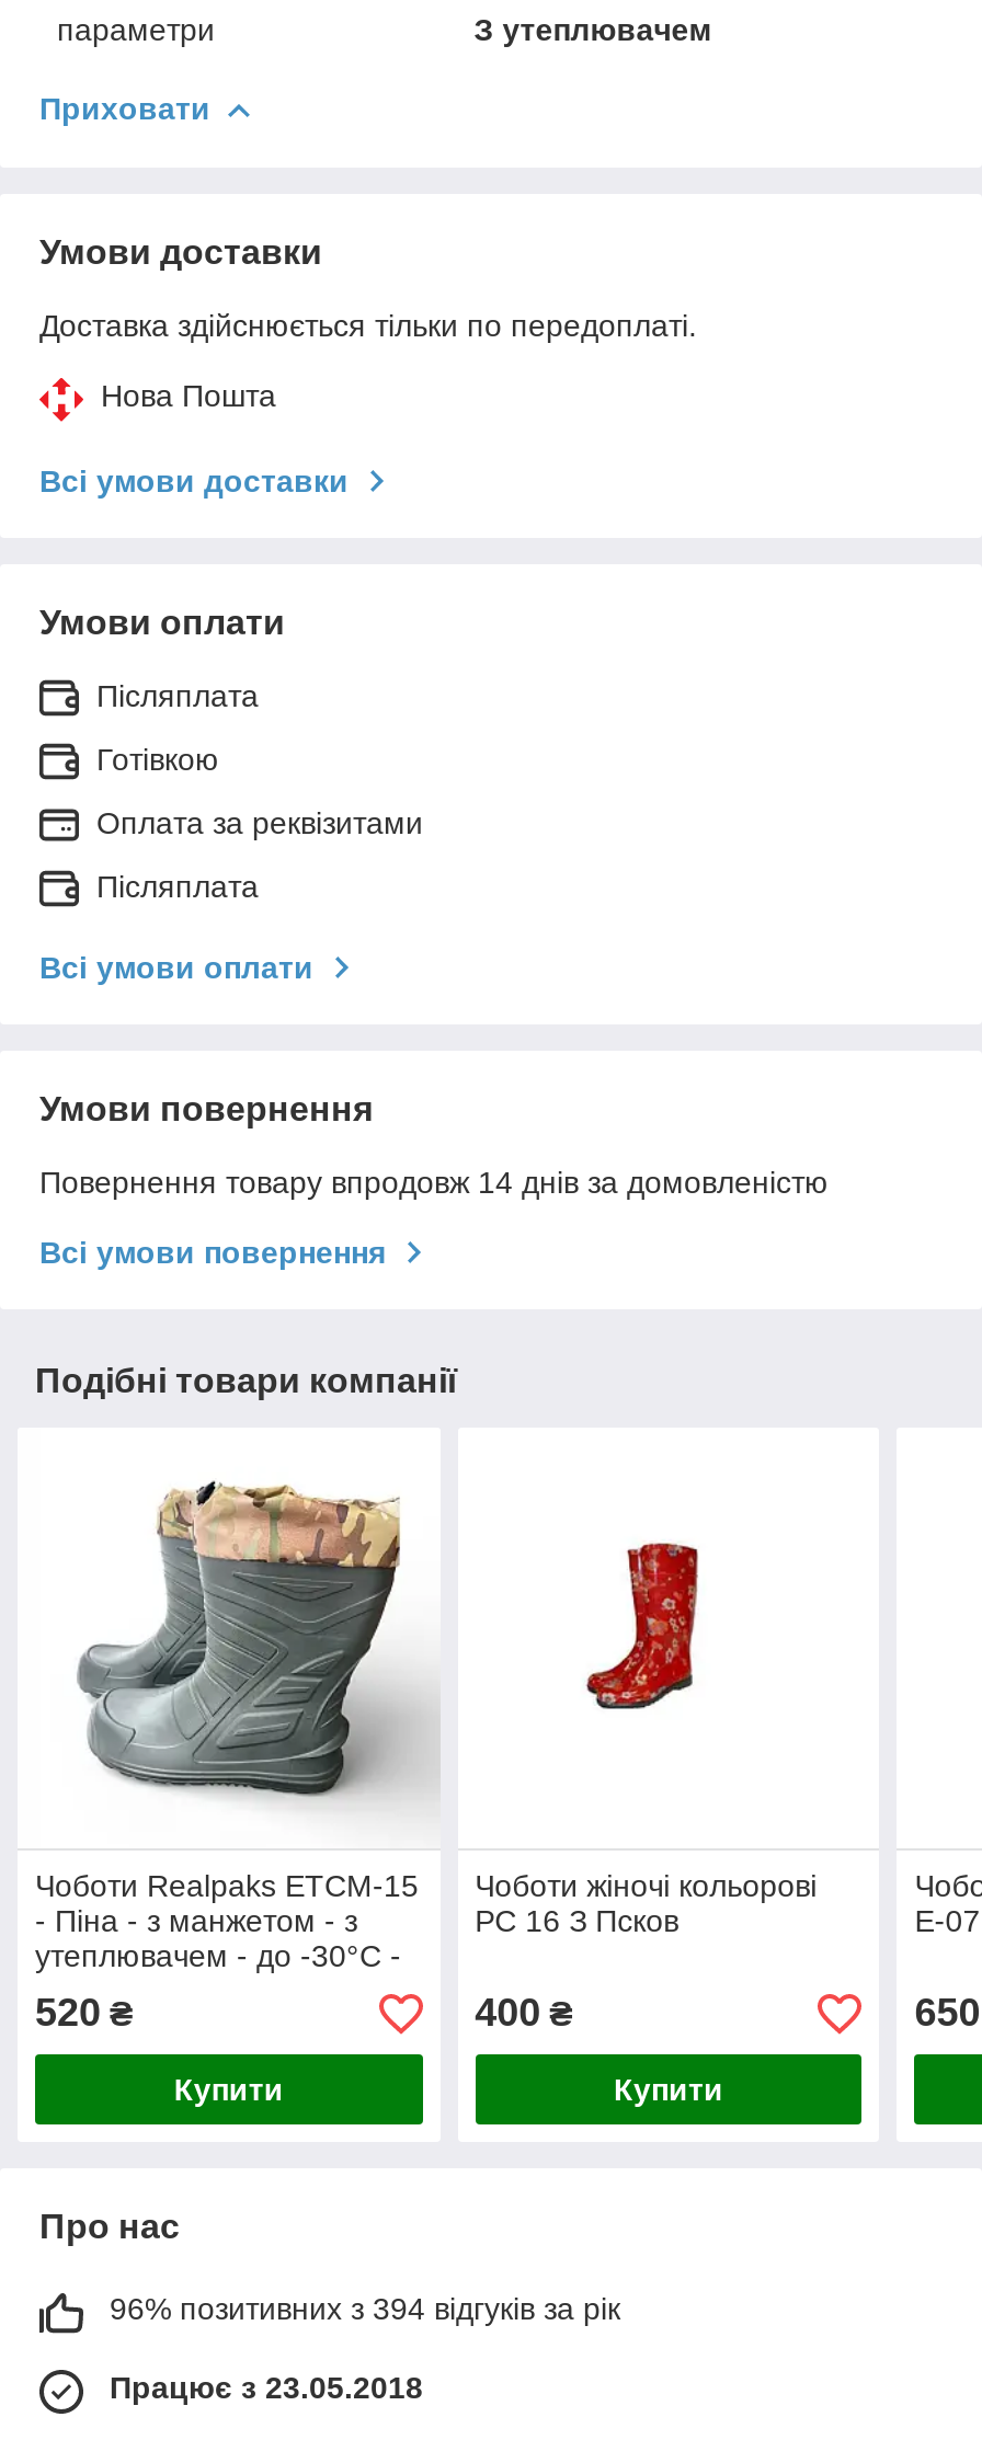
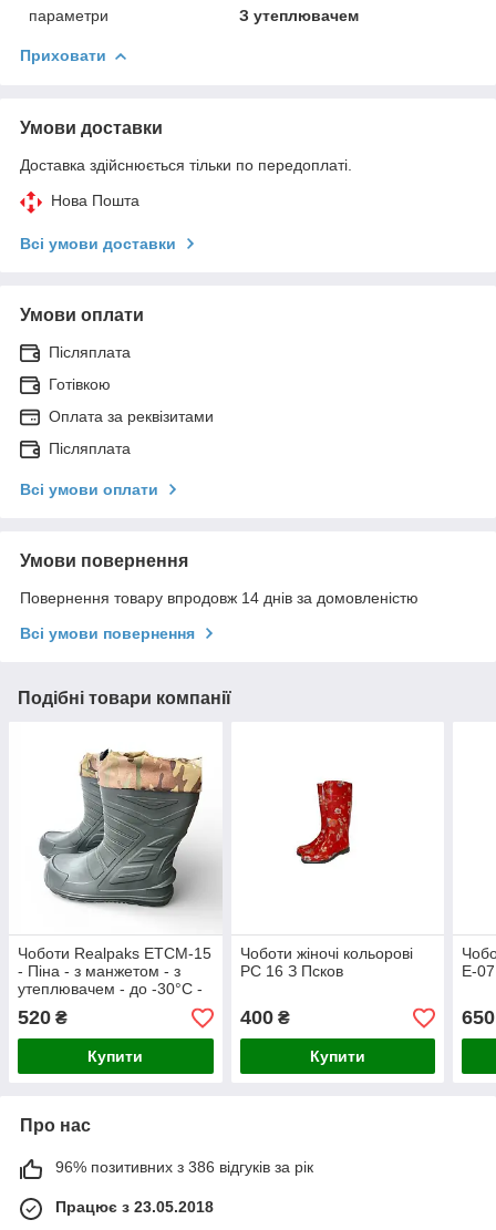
[110,2292,620,2327] 96% позитивних з 394 відгуків за рік -> [55,1158,313,1176] 96% позитивних з 386 відгуків за рік

